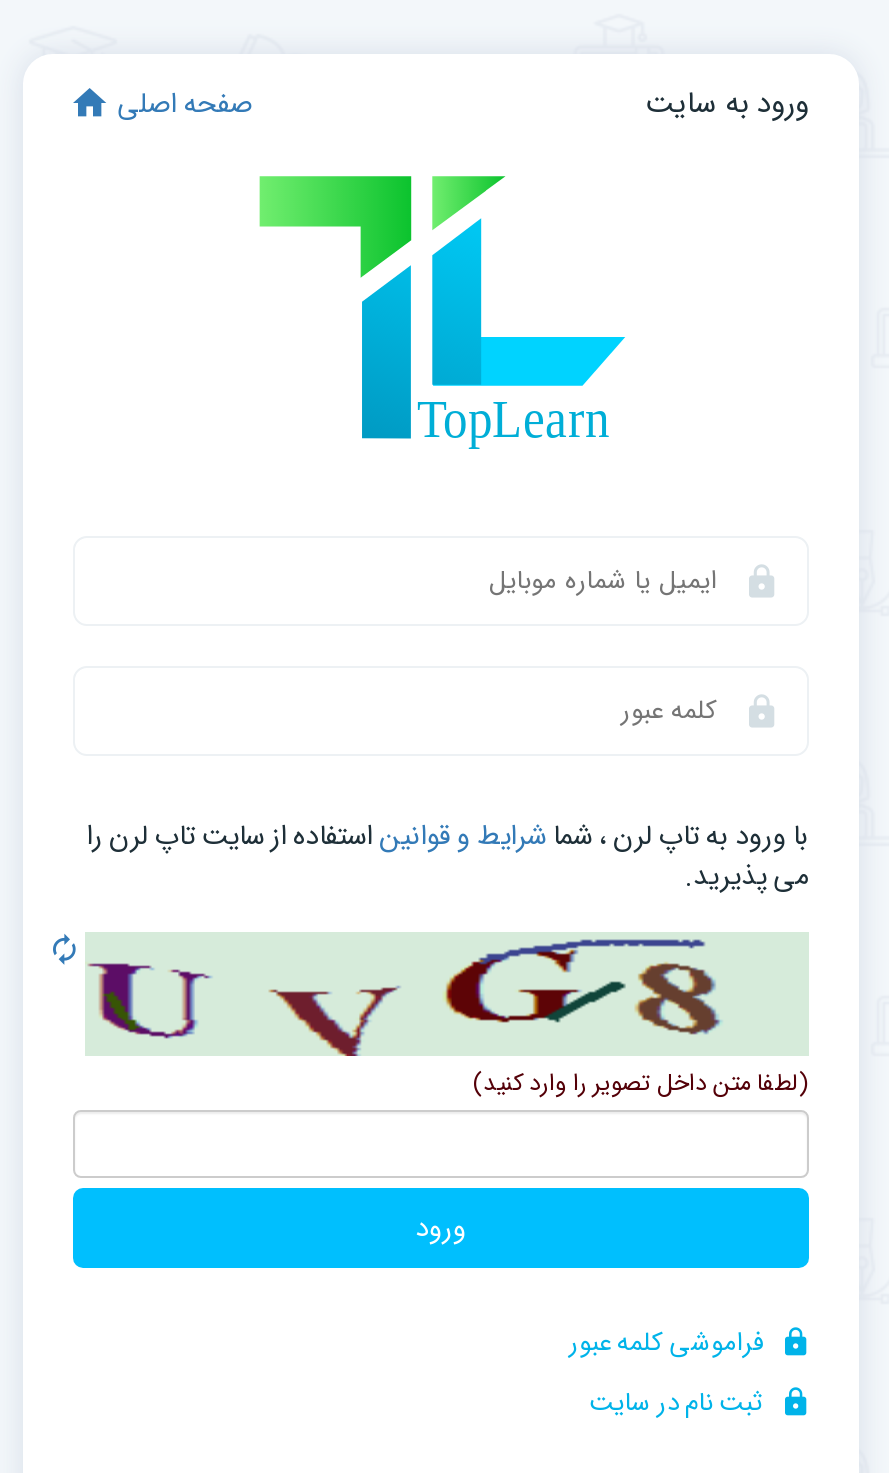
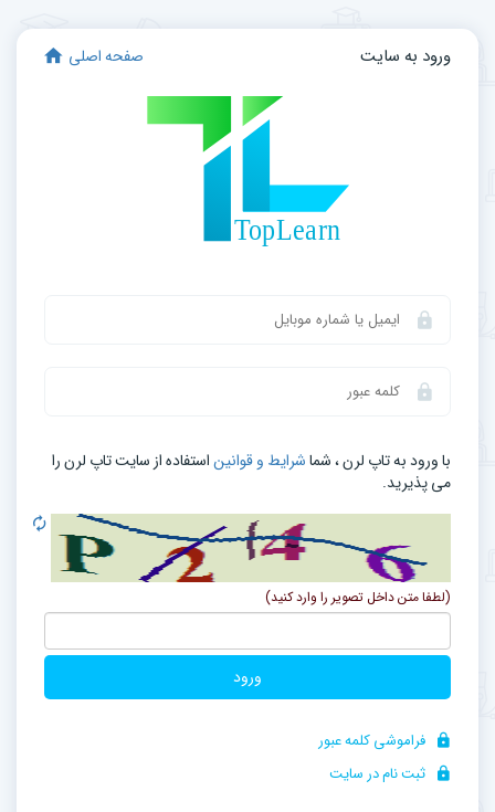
[89,934,763,1056] [image] -> [55,513,428,583] [image]

